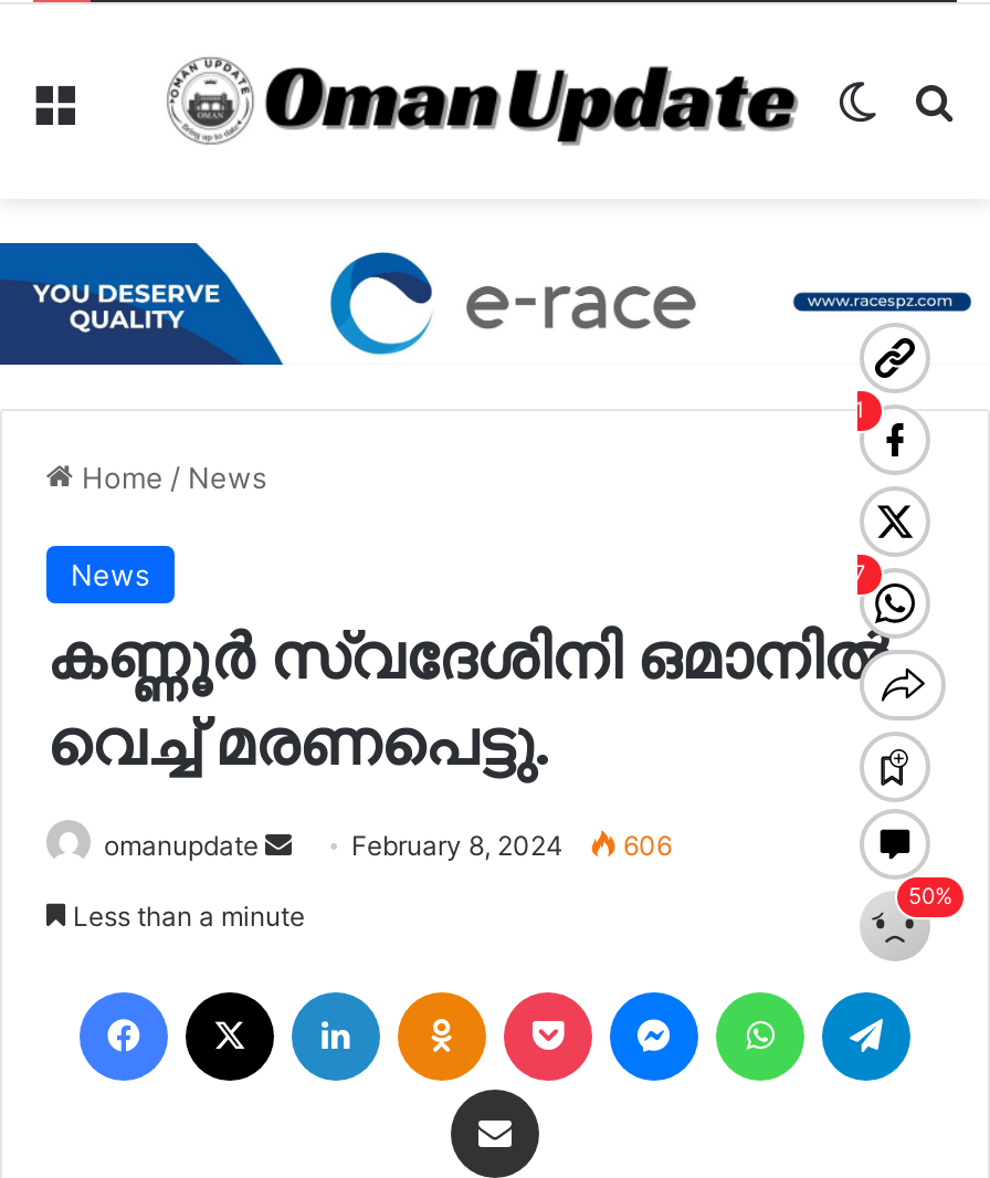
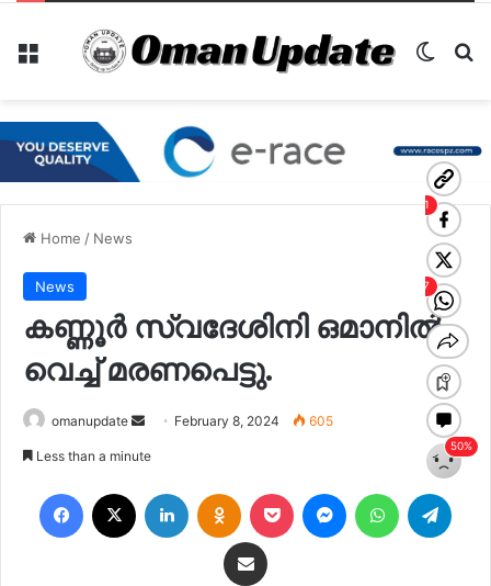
[617,829,672,862] 606 -> [306,413,333,429] 605

